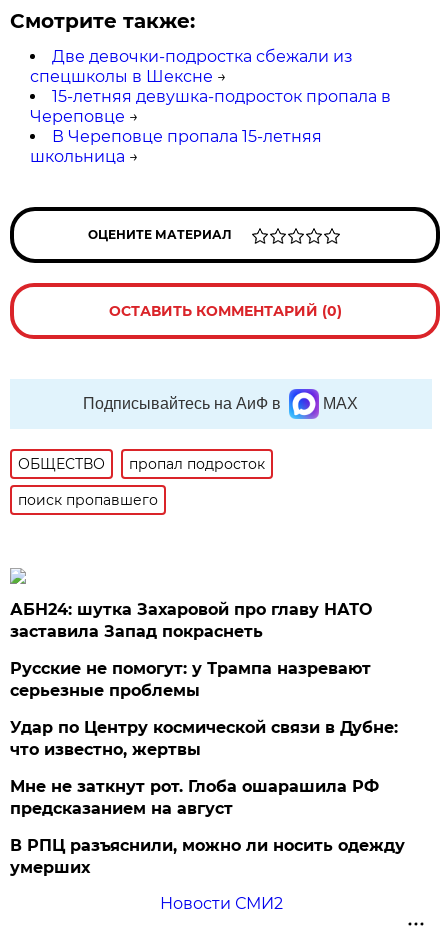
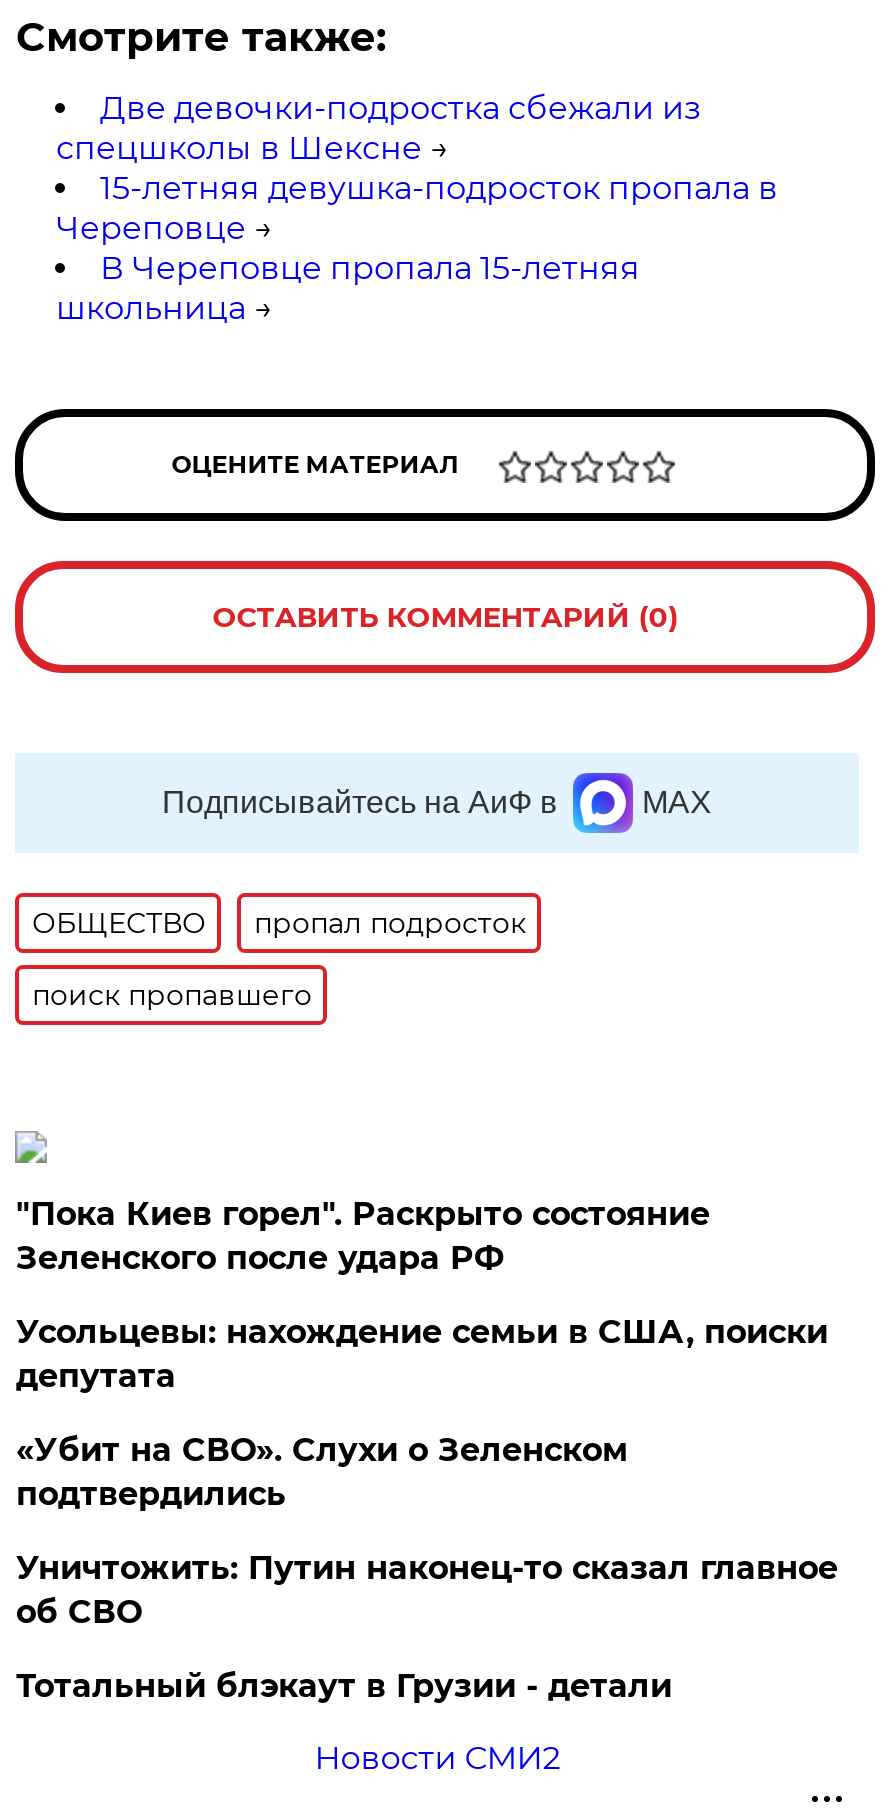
[10,600,372,641] АБН24: шутка Захаровой про главу НАТО | заставила Запад покраснеть -> [16,1195,710,1277] "Пока Киев горел". Раскрыто состояние | Зеленского после удара РФ
[10,659,371,700] Русские не помогут: у Трампа назревают | серьезные проблемы -> [16,1313,828,1395] Усольцевы: нахождение семьи в США, поиски | депутата
[10,718,398,759] Удар по Центру космической связи в Дубне: | что известно, жертвы -> [16,1431,628,1513] «Убит на СВО». Слухи о Зеленском | подтвердились
[10,777,379,818] Мне не заткнут рот. Глоба ошарашила РФ | предсказанием на август -> [16,1549,838,1631] Уничтожить: Путин наконец-то сказал главное | об СВО
[10,836,405,877] В РПЦ разъяснили, можно ли носить одежду | умерших -> [16,1667,672,1705] Тотальный блэкаут в Грузии - детали

